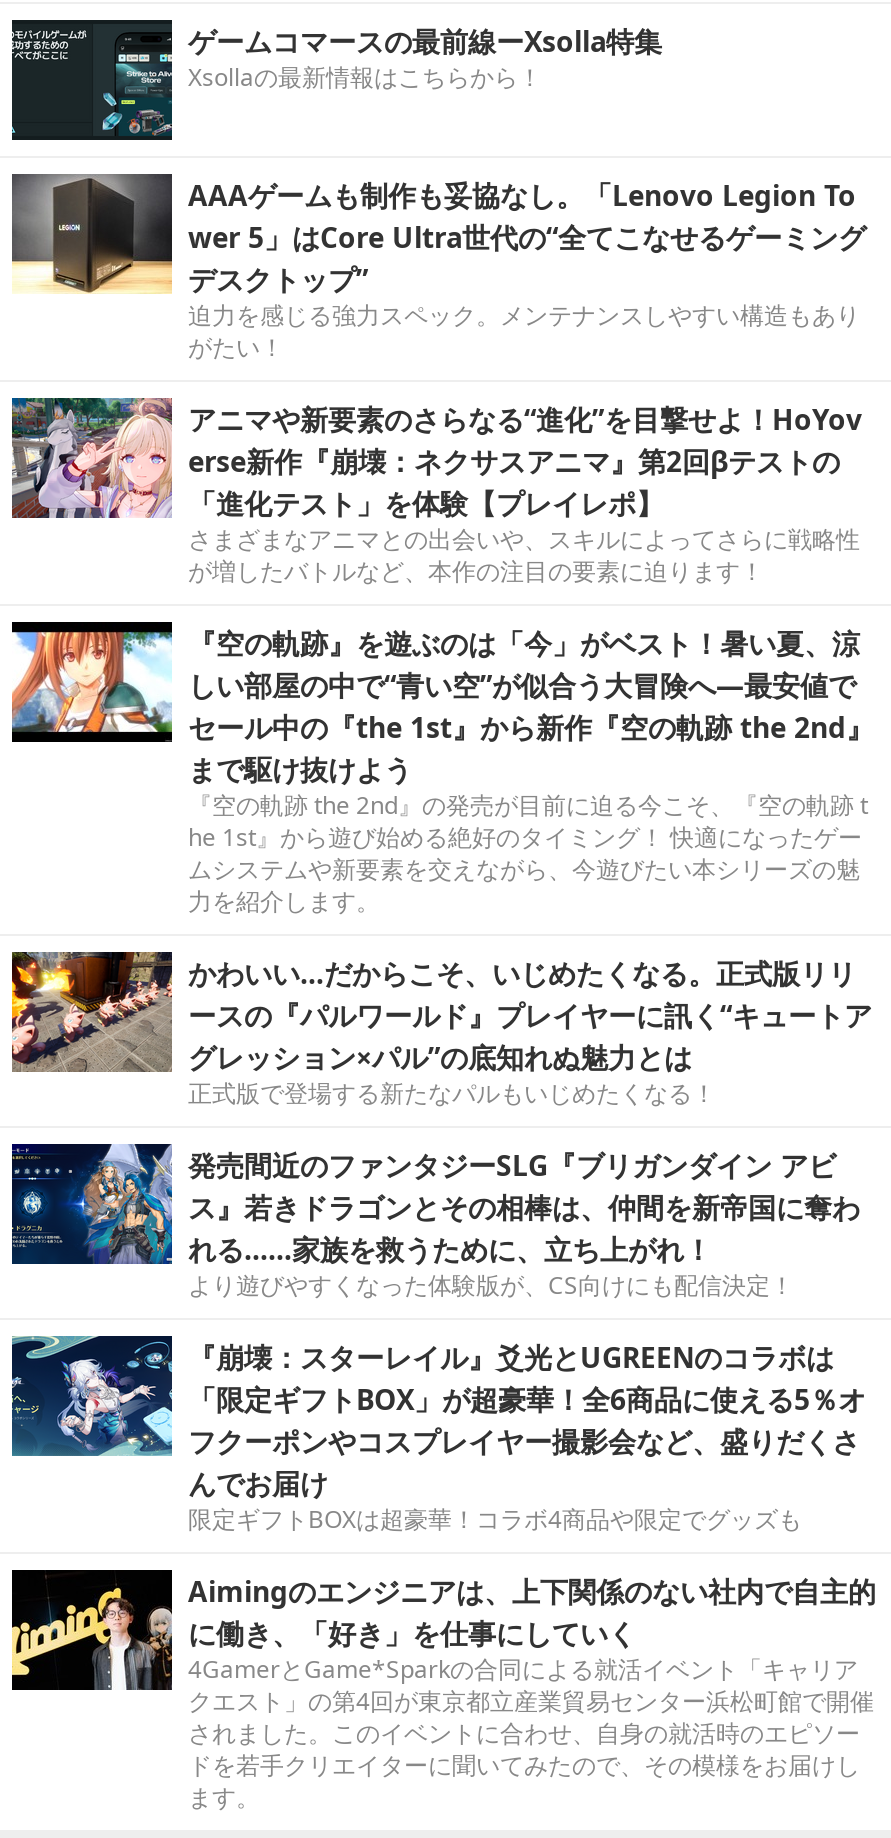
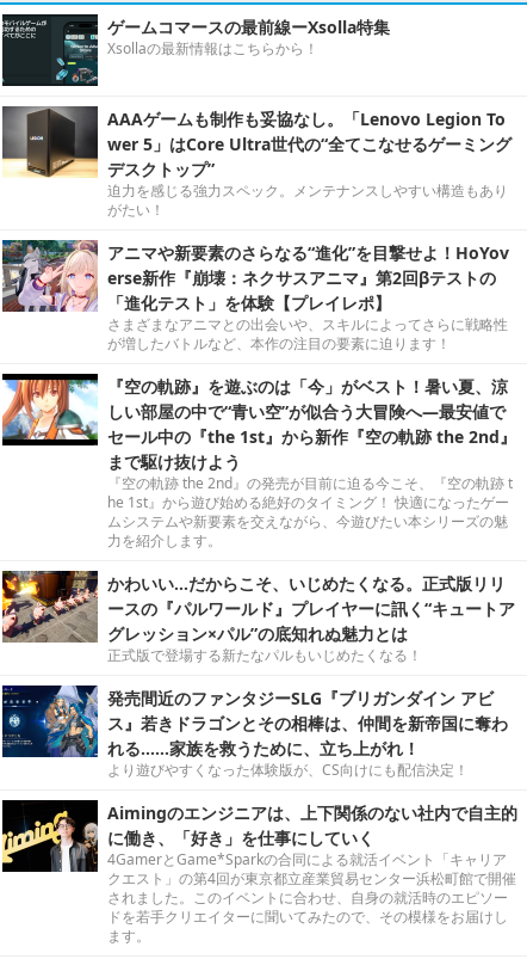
[10,1334,866,1535] [image] | 『崩壊：スターレイル』爻光とUGREENのコラボは | 「限定ギフトBOX」が超豪華！全6商品に使える5％オ | フクーポンやコスプレイヤー撮影会など、盛りだくさ | んでお届け | 限定ギフトBOXは超豪華！コラボ4商品や限定でグッズも -> none

